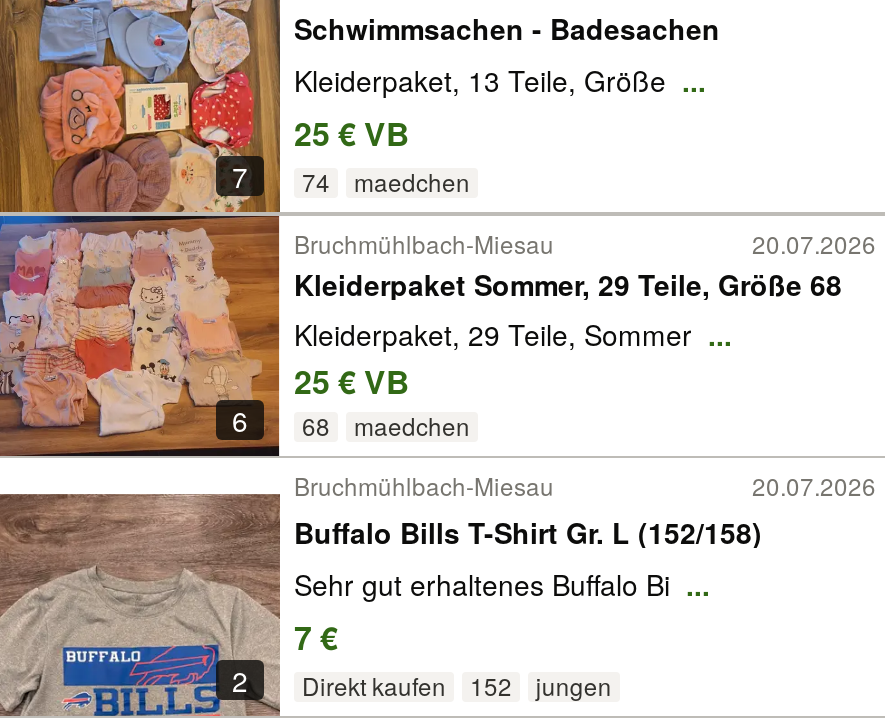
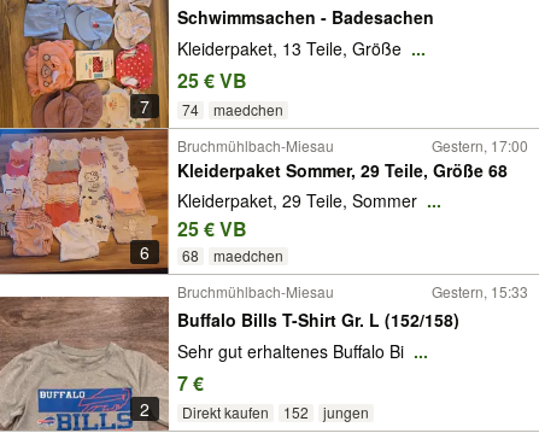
[752,226,876,260] 20.07.2026 -> [432,135,528,156] Gestern, 17:00
[752,468,876,502] 20.07.2026 -> [432,281,528,302] Gestern, 15:33

